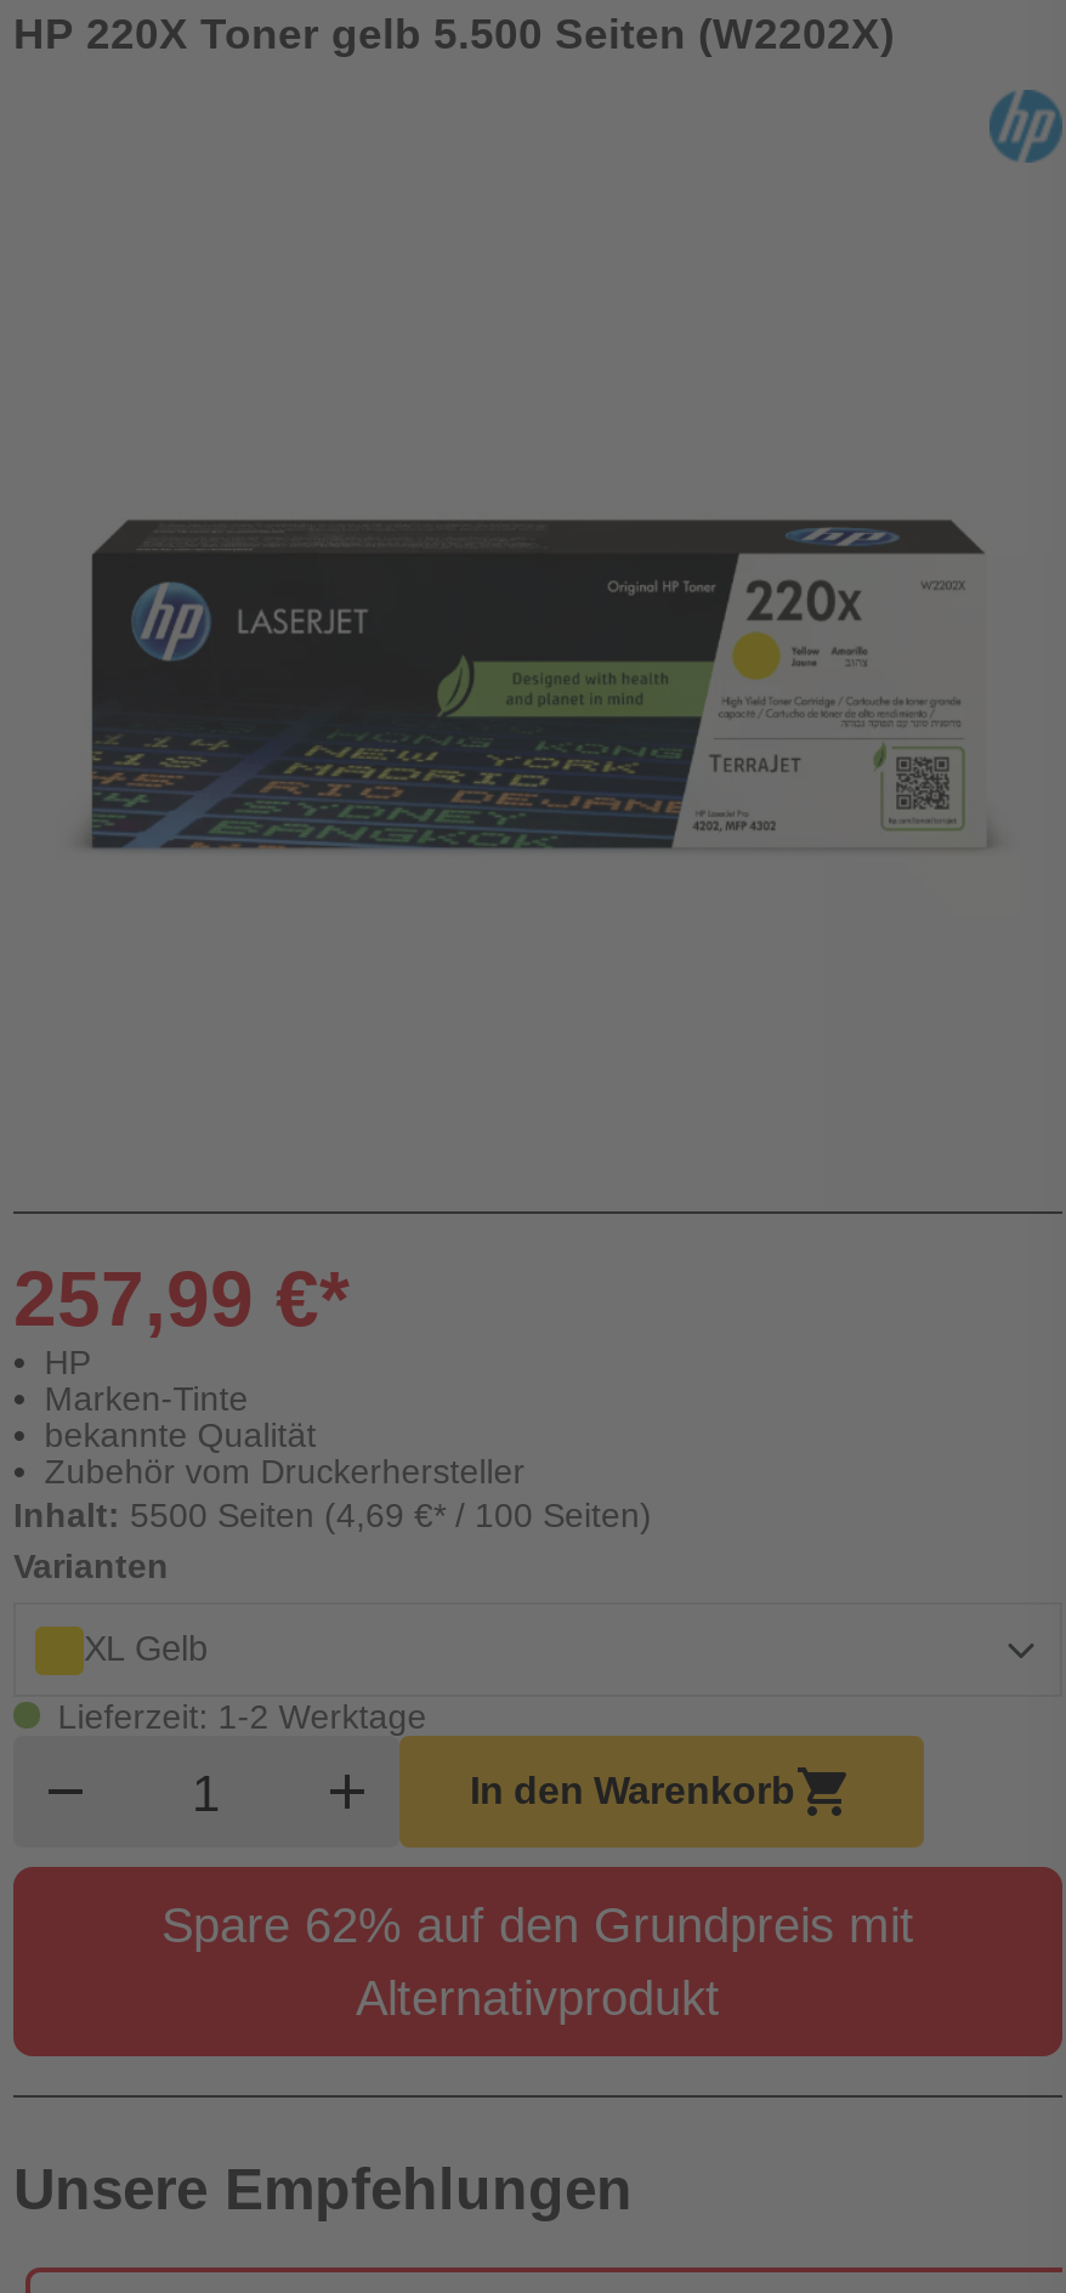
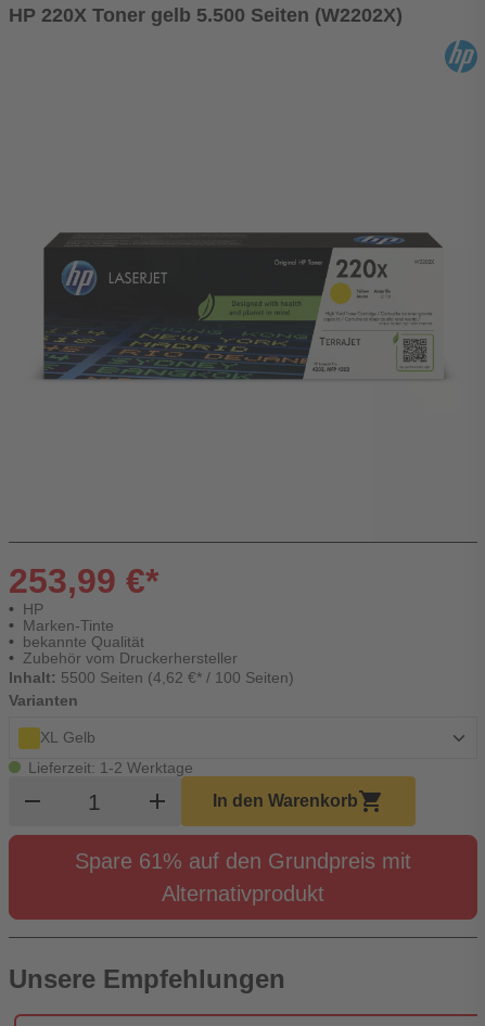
[13,1255,348,1343] 257,99 €* -> [9,561,158,601] 253,99 €*
[13,1496,652,1535] Inhalt: 5500 Seiten (4,69 €* / 100 Seiten) -> [9,669,294,686] Inhalt: 5500 Seiten (4,62 €* / 100 Seiten)
[161,1899,914,1952] Spare 62% auf den Grundpreis mit -> [75,849,411,873] Spare 61% auf den Grundpreis mit

